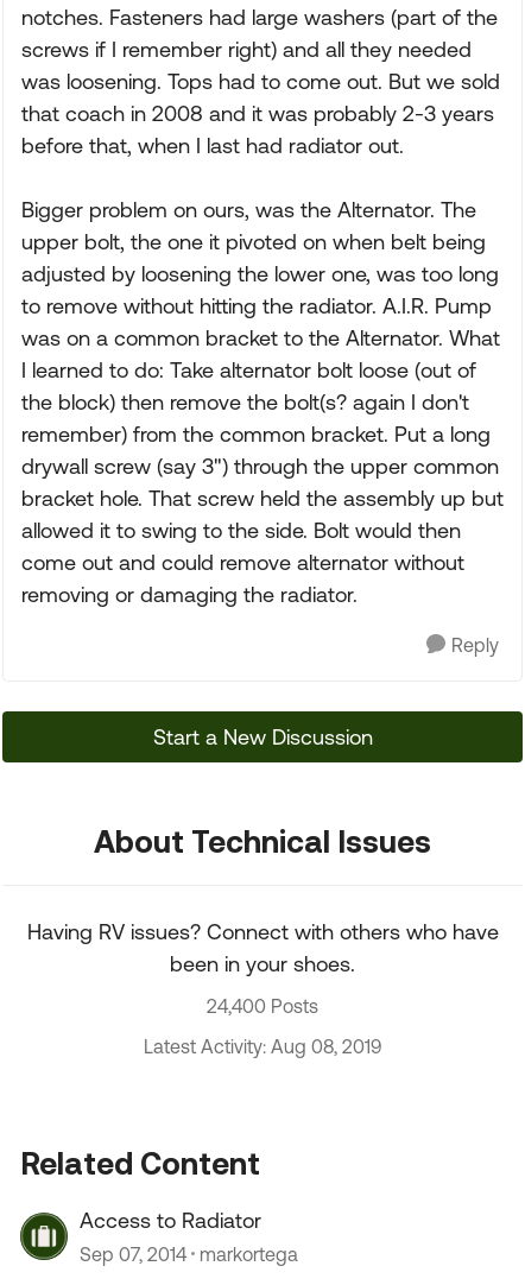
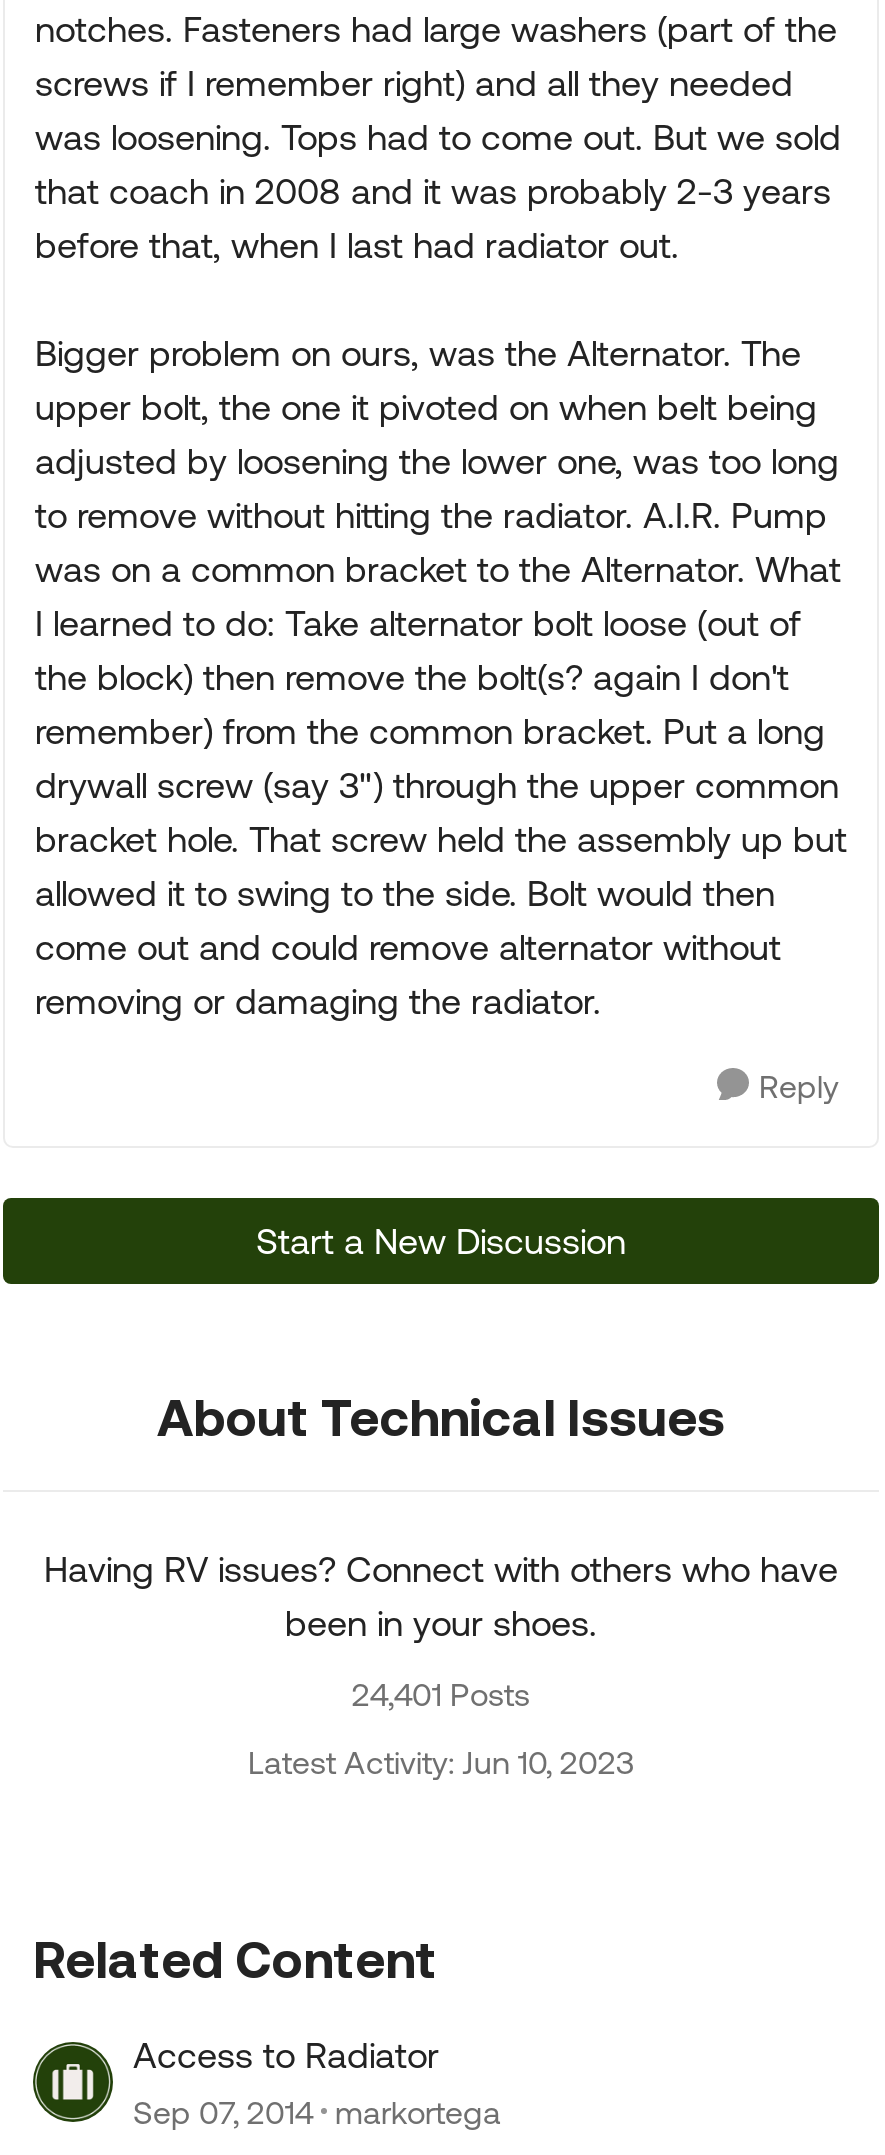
[207,995,318,1016] 24,400 Posts -> [352,1676,530,1712] 24,401 Posts
[144,1035,381,1057] Latest Activity: Aug 08, 2019 -> [248,1744,634,1780] Latest Activity: Jun 10, 2023

